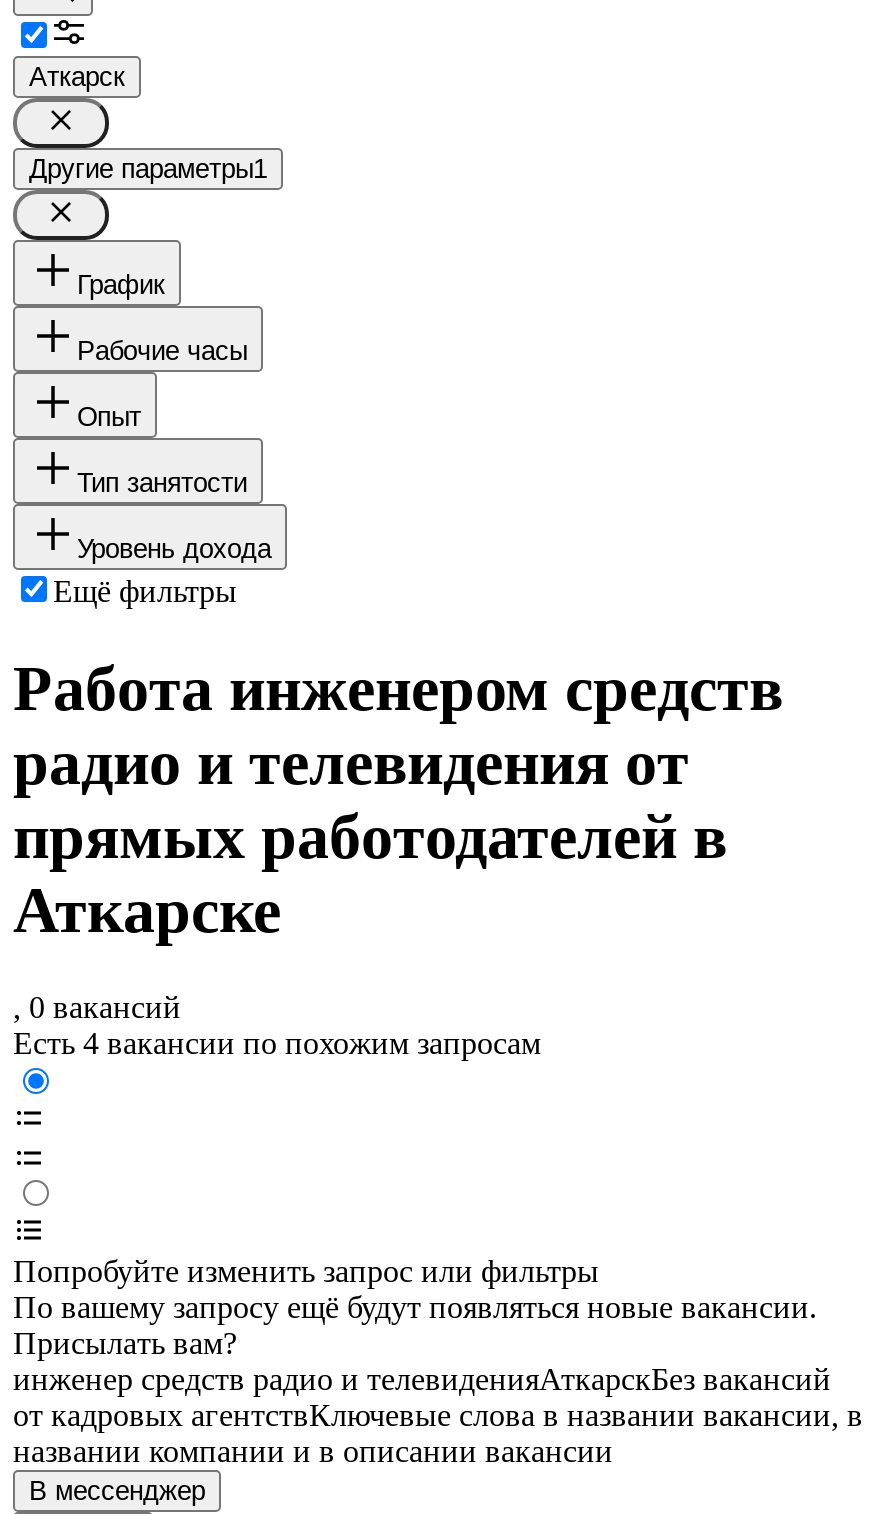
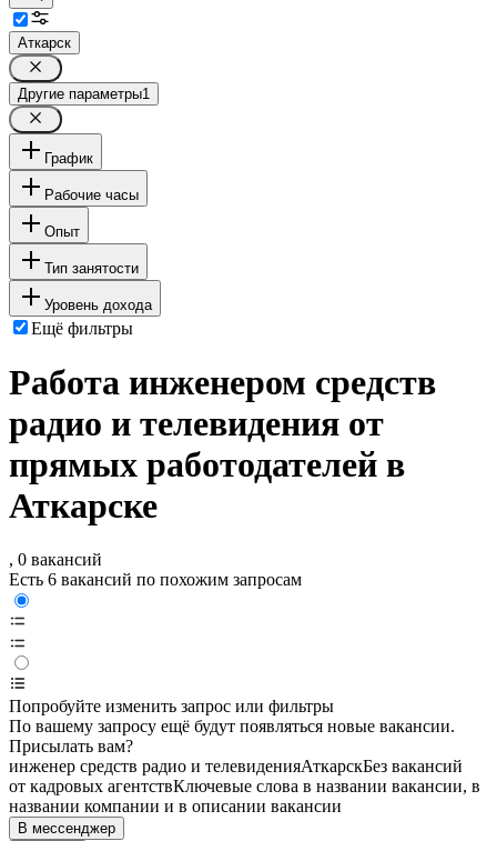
[13,1027,541,1061] Есть 4 вакансии по похожим запросам -> [9,570,302,589] Есть 6 вакансий по похожим запросам

